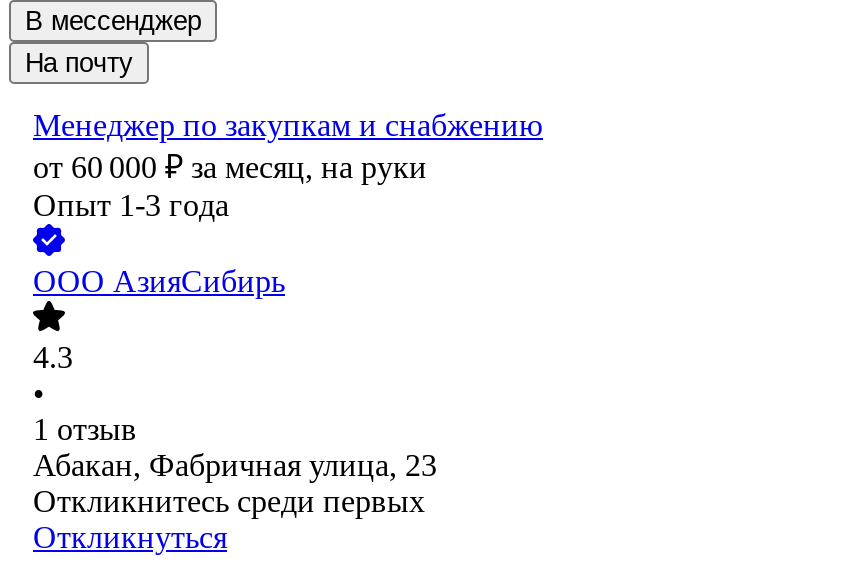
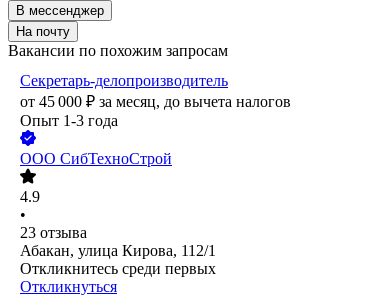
[33,109,543,185] Менеджер по закупкам и снабжению | от 60 000 ₽ за месяц, на руки -> [8,42,291,110] Вакансии по похожим запросам | Секретарь-делопроизводитель | от 45 000 ₽ за месяц, до вычета налогов
[33,265,285,299] ООО АзияСибирь -> [20,150,172,167] ООО СибТехноСтрой
[33,341,73,375] 4.3 -> [20,188,40,205] 4.9
[33,413,437,483] 1 отзыв | Абакан, Фабричная улица, 23 -> [20,224,216,259] 23 отзыва | Абакан, улица Кирова, 112/1

